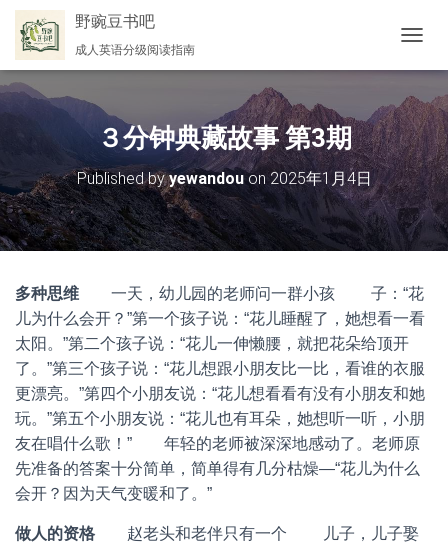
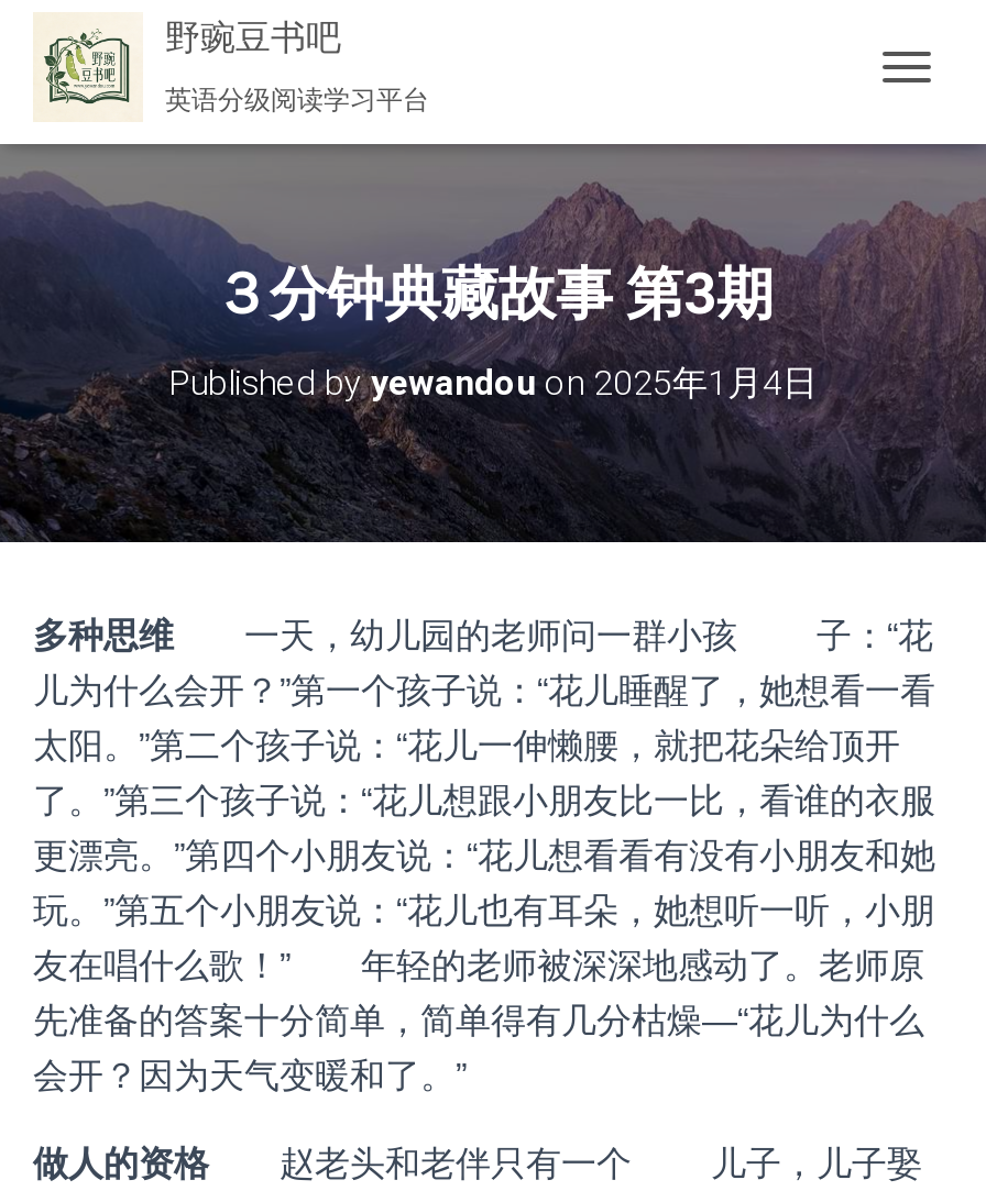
[75,42,195,56] 成人英语分级阅读指南 -> [165,84,429,114] 英语分级阅读学习平台

